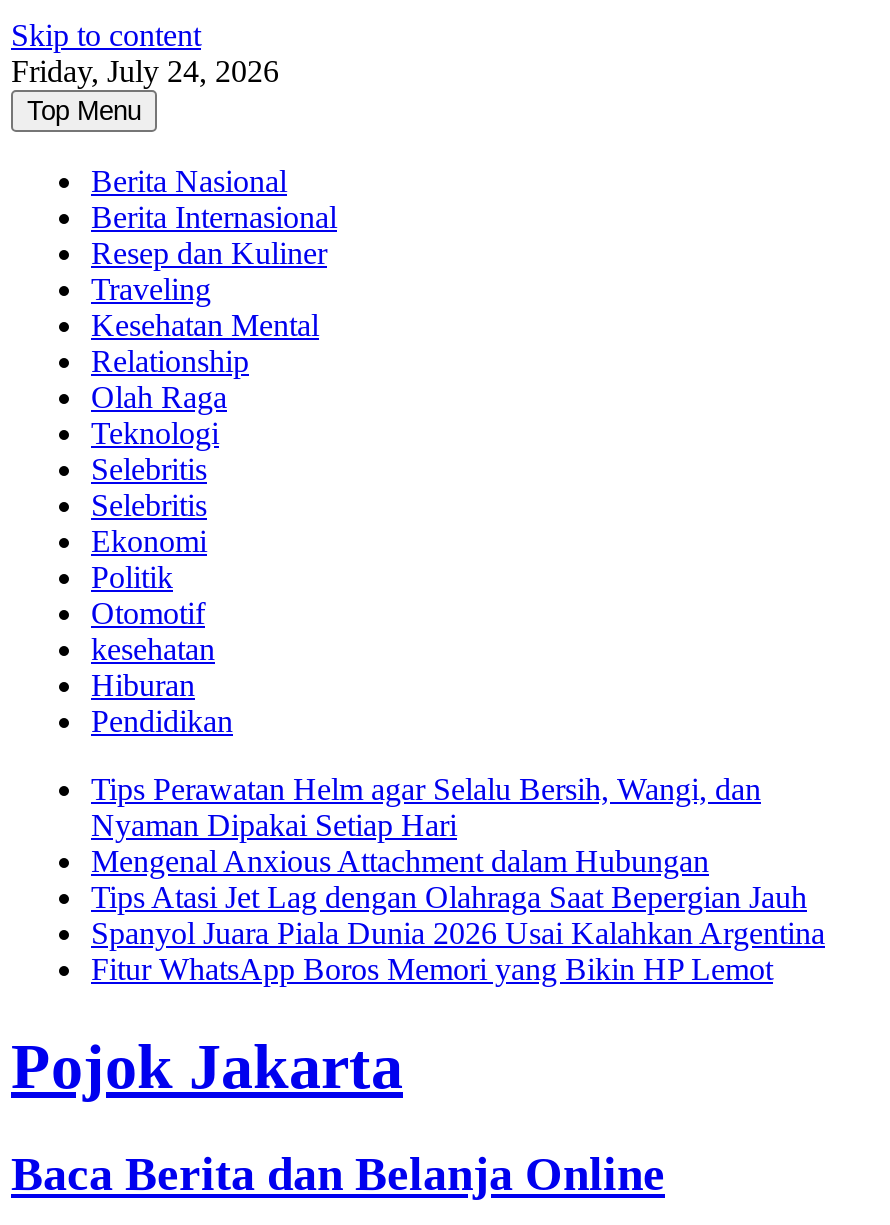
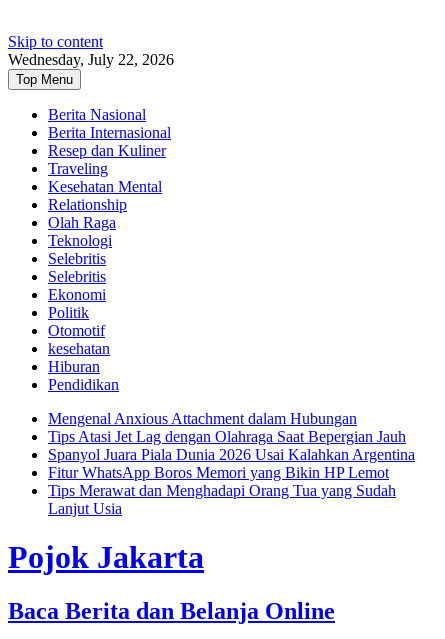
[11,54,279,88] Friday, July 24, 2026 -> [8,51,174,68] Wednesday, July 22, 2026
[91,772,761,842] Tips Perawatan Helm agar Selalu Bersih, Wangi, dan | Nyaman Dipakai Setiap Hari -> none
moved [91,844,825,986] -> [48,410,415,481]: Mengenal Anxious Attachment dalam Hubungan | Tips Atasi Jet Lag dengan Olahraga Saat Bepergian Jauh | Spanyol Juara Piala Dunia 2026 Usai Kalahkan Argentina | Fitur WhatsApp Boros Memori yang Bikin HP Lemot
none -> [48,482,396,517] Tips Merawat dan Menghadapi Orang Tua yang Sudah | Lanjut Usia

